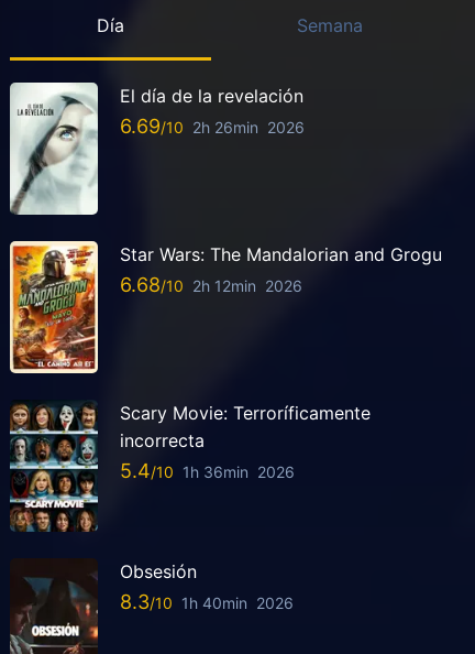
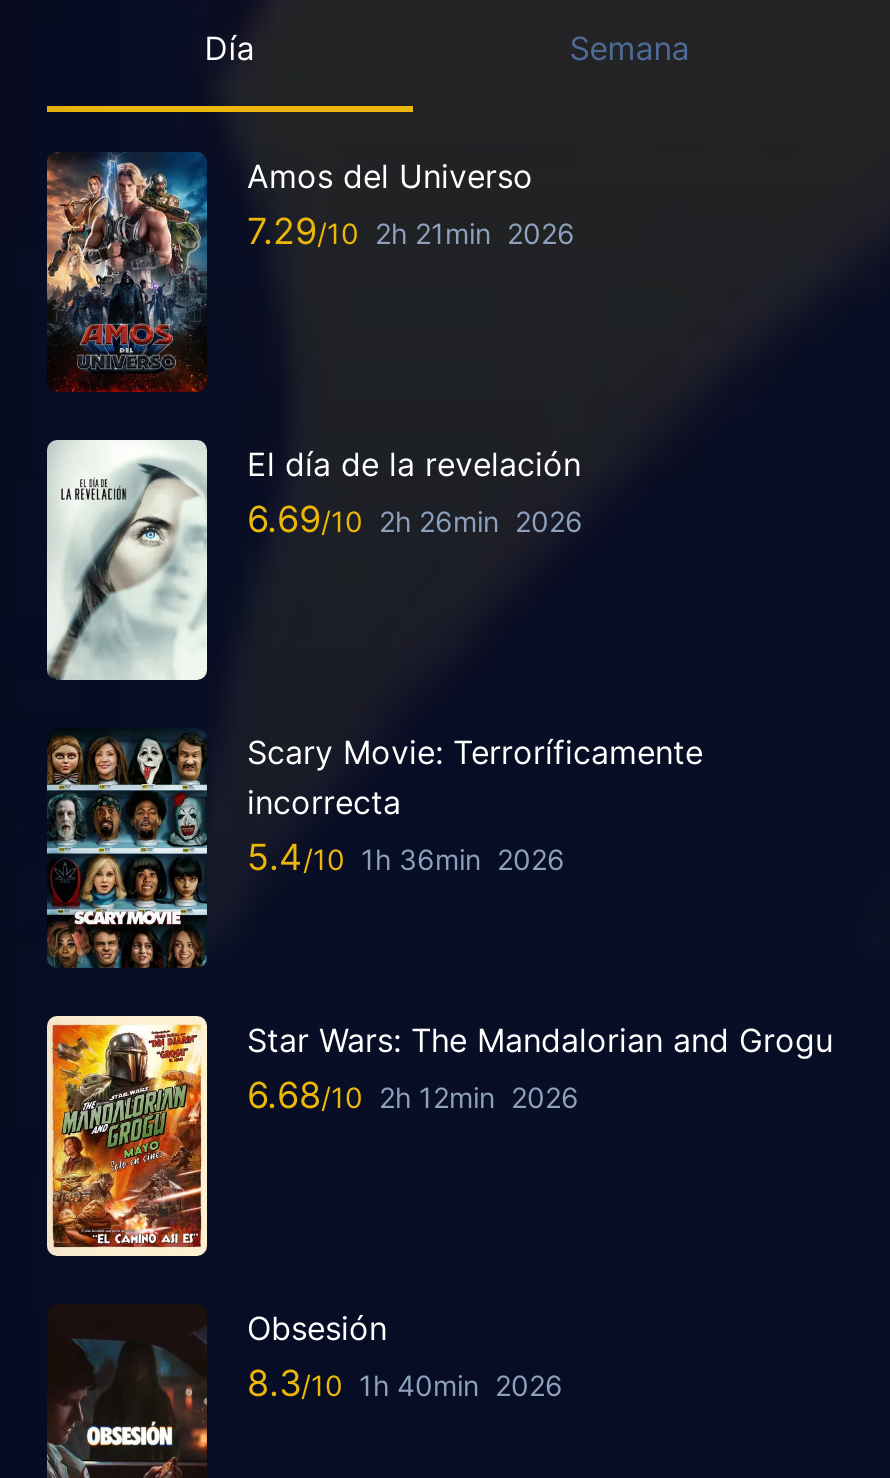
none -> [45,152,575,392] [image] | Amos del Universo | 7.29 | 2h 21min 2026
moved [10,241,442,373] -> [45,1014,833,1258]: [image] | Star Wars: The Mandalorian and Grogu | 6.68 | 2h 12min 2026

